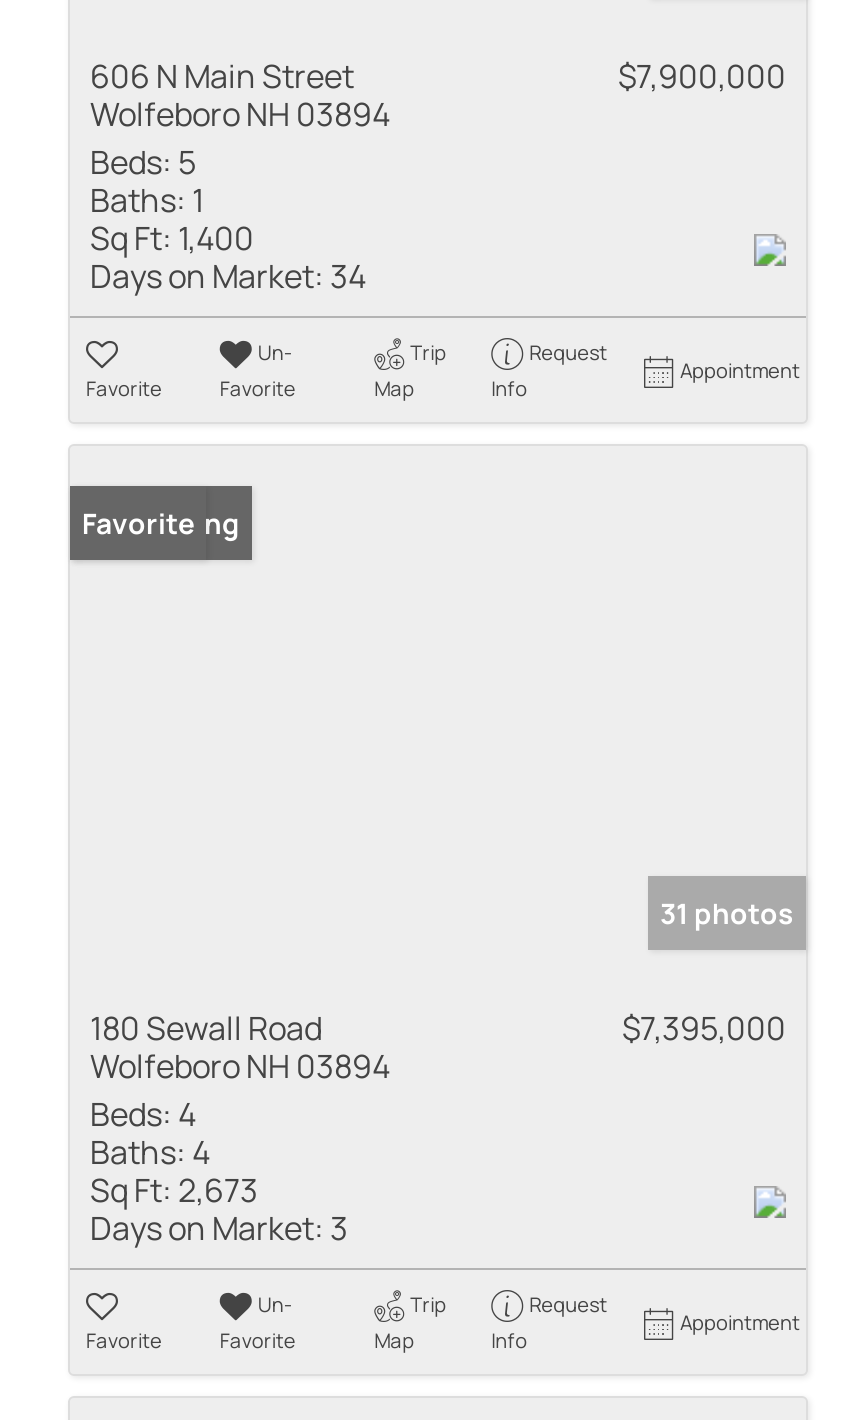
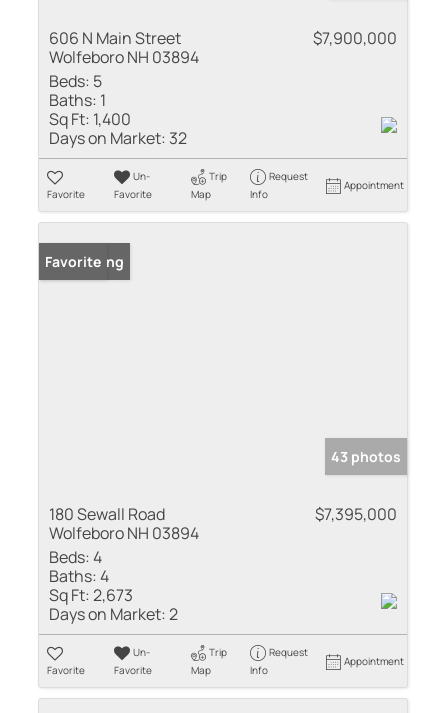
[90,254,366,298] Days on Market: 34 -> [49,127,187,149] Days on Market: 32
[660,894,794,932] 31 photos -> [331,447,401,466] 43 photos
[90,1206,348,1250] Days on Market: 3 -> [49,603,178,625] Days on Market: 2

